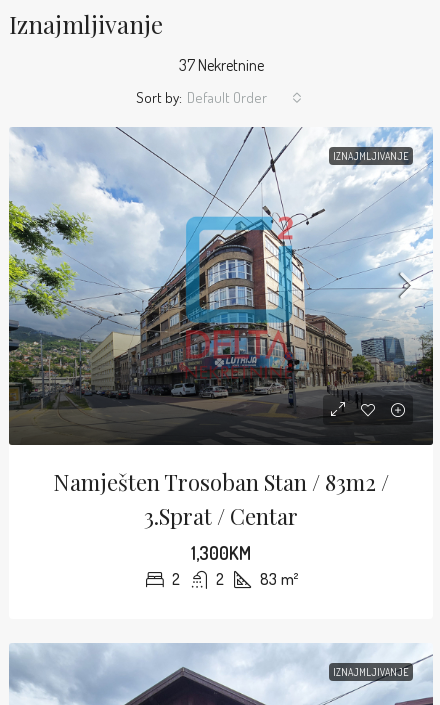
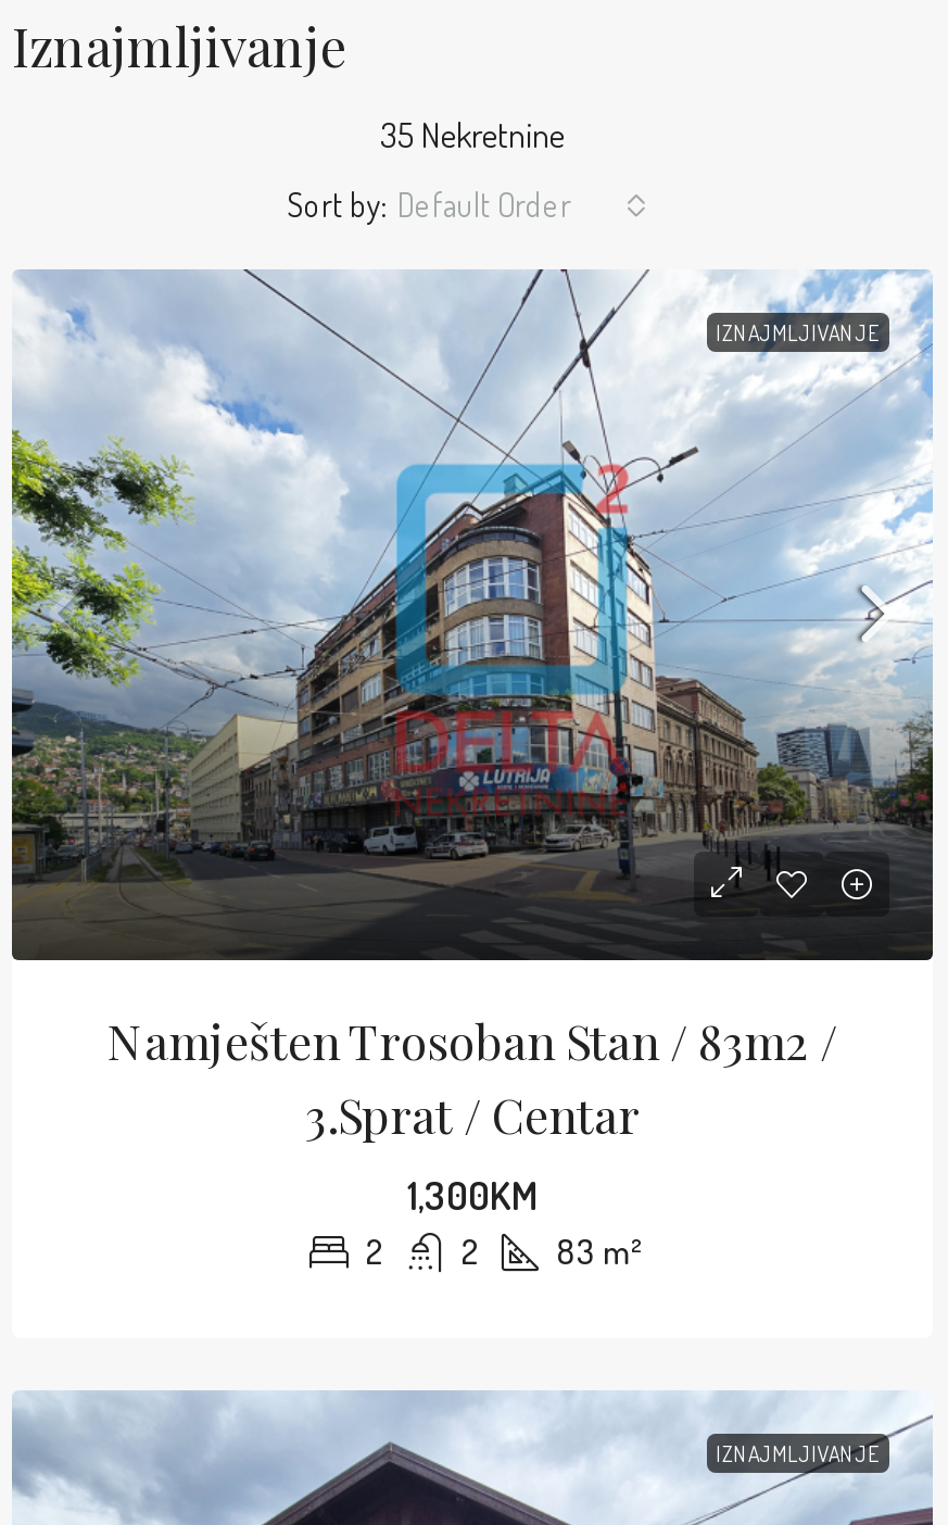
[178,55,263,75] 37 Nekretnine -> [380,113,565,156] 35 Nekretnine

